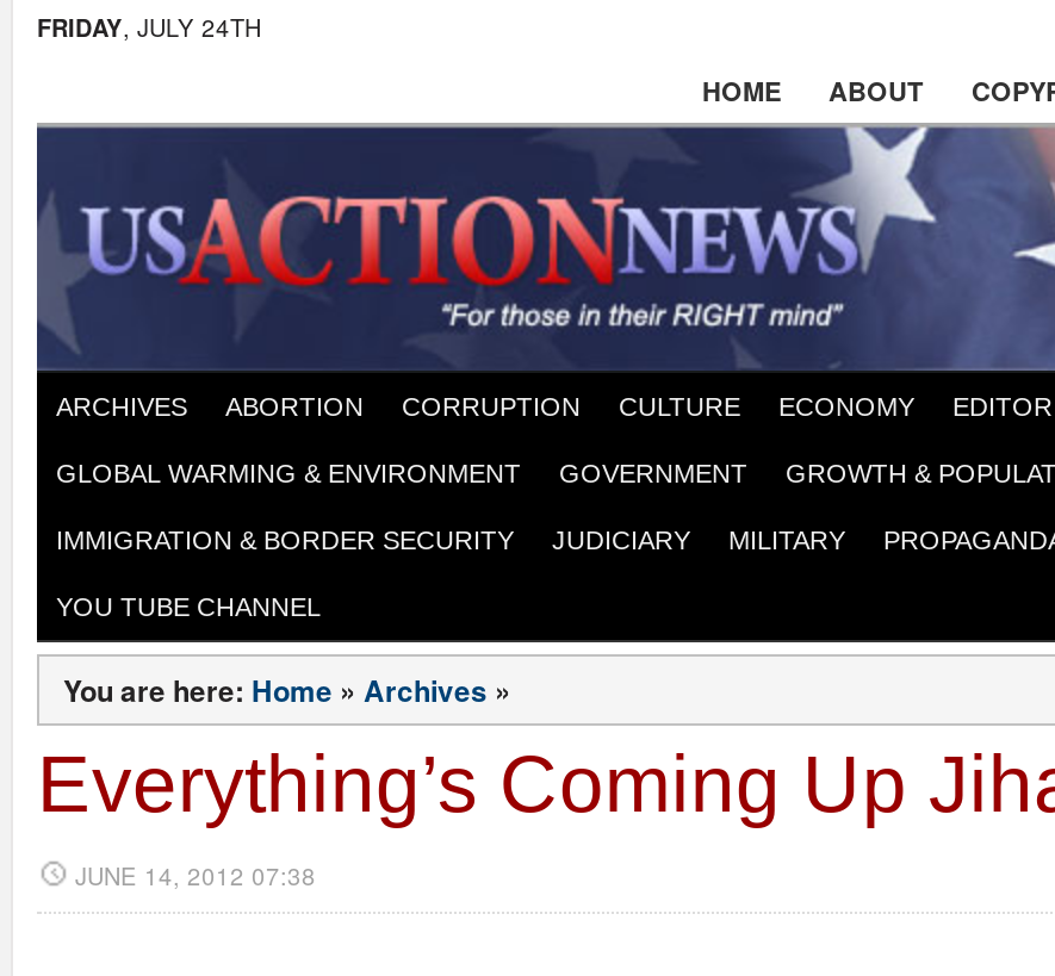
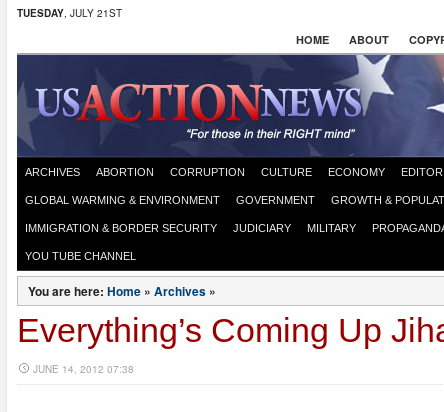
[37,11,261,44] FRIDAY, JULY 24TH -> [17,6,122,20] TUESDAY, JULY 21ST

